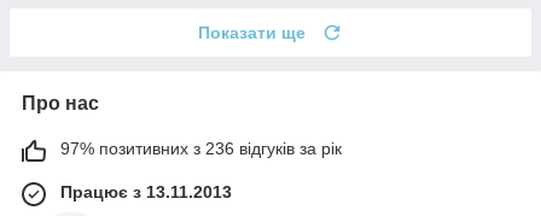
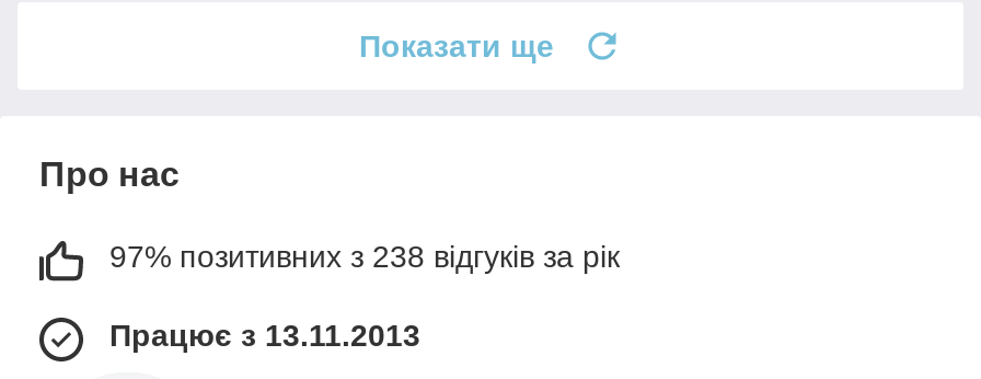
[60,139,342,159] 97% позитивних з 236 відгуків за рік -> [109,240,620,275] 97% позитивних з 238 відгуків за рік

